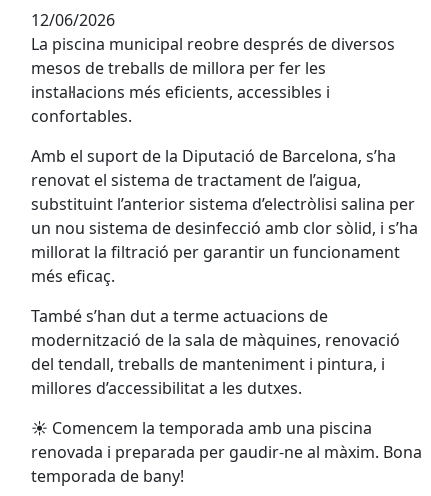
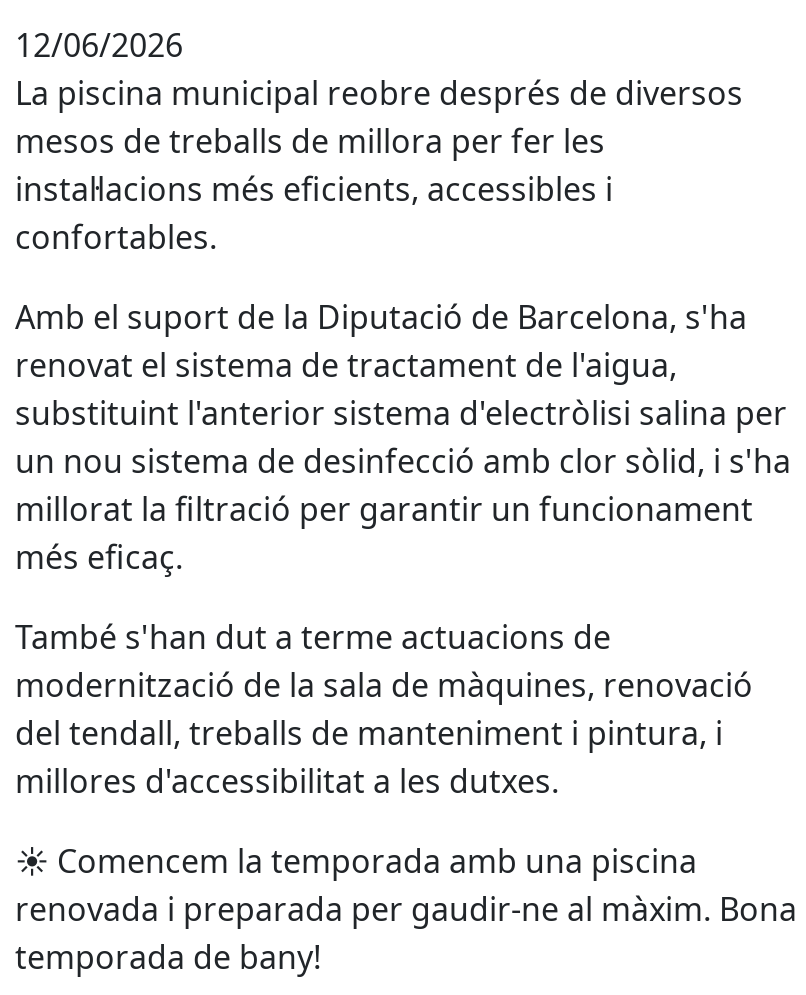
[31,145,396,167] Amb el suport de la Diputació de Barcelona, s’ha -> [15,295,747,339] Amb el suport de la Diputació de Barcelona, s'ha
[31,169,361,191] renovat el sistema de tractament de l’aigua, -> [15,343,677,387] renovat el sistema de tractament de l'aigua,
[31,193,415,215] substituint l’anterior sistema d’electròlisi salina per -> [15,391,787,435] substituint l'anterior sistema d'electròlisi salina per
[31,217,418,239] un nou sistema de desinfecció amb clor sòlid, i s’ha -> [15,439,791,483] un nou sistema de desinfecció amb clor sòlid, i s'ha
[31,305,328,327] També s’han dut a terme actuacions de -> [15,615,611,659] També s'han dut a terme actuacions de
[31,377,302,399] millores d’accessibilitat a les dutxes. -> [15,759,559,803] millores d'accessibilitat a les dutxes.

